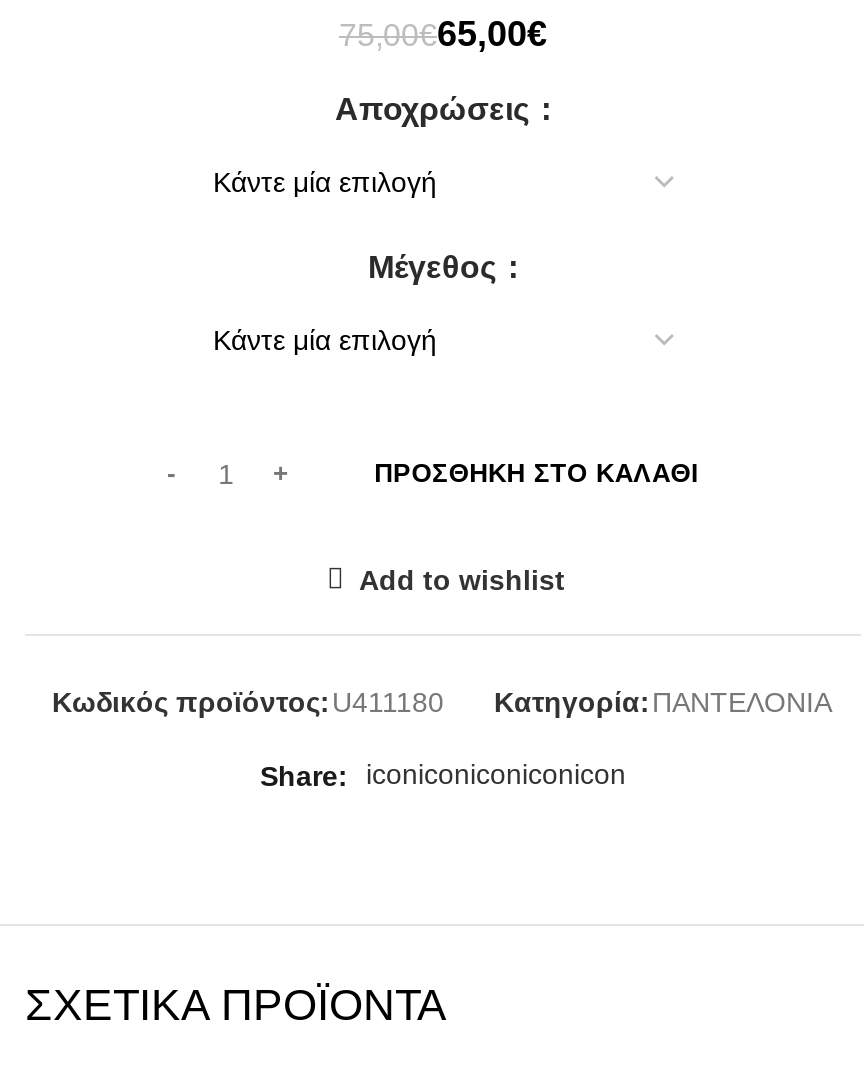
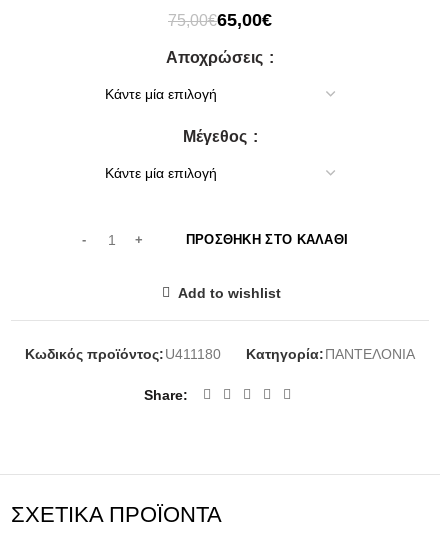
[366,758,626,790] iconiconiconiconicon -> none

